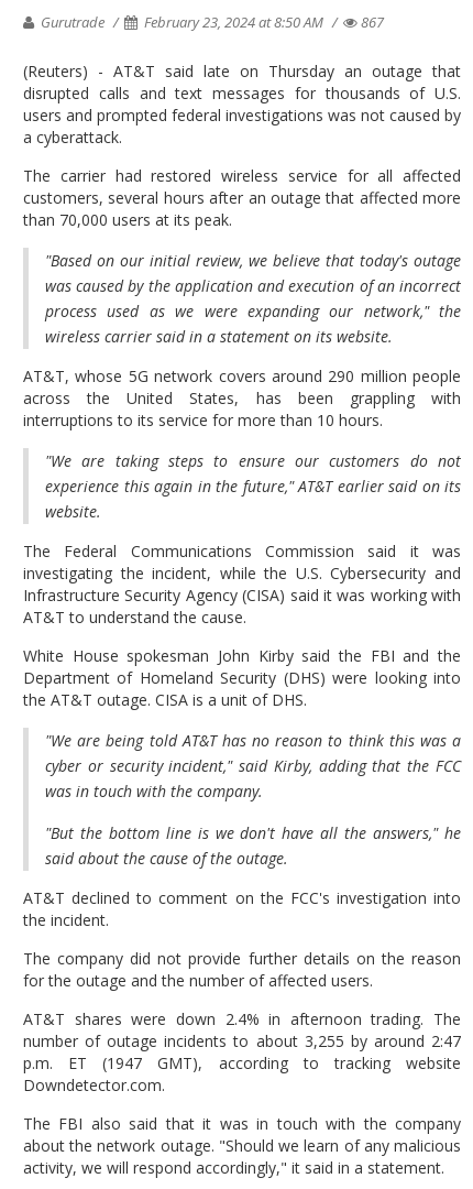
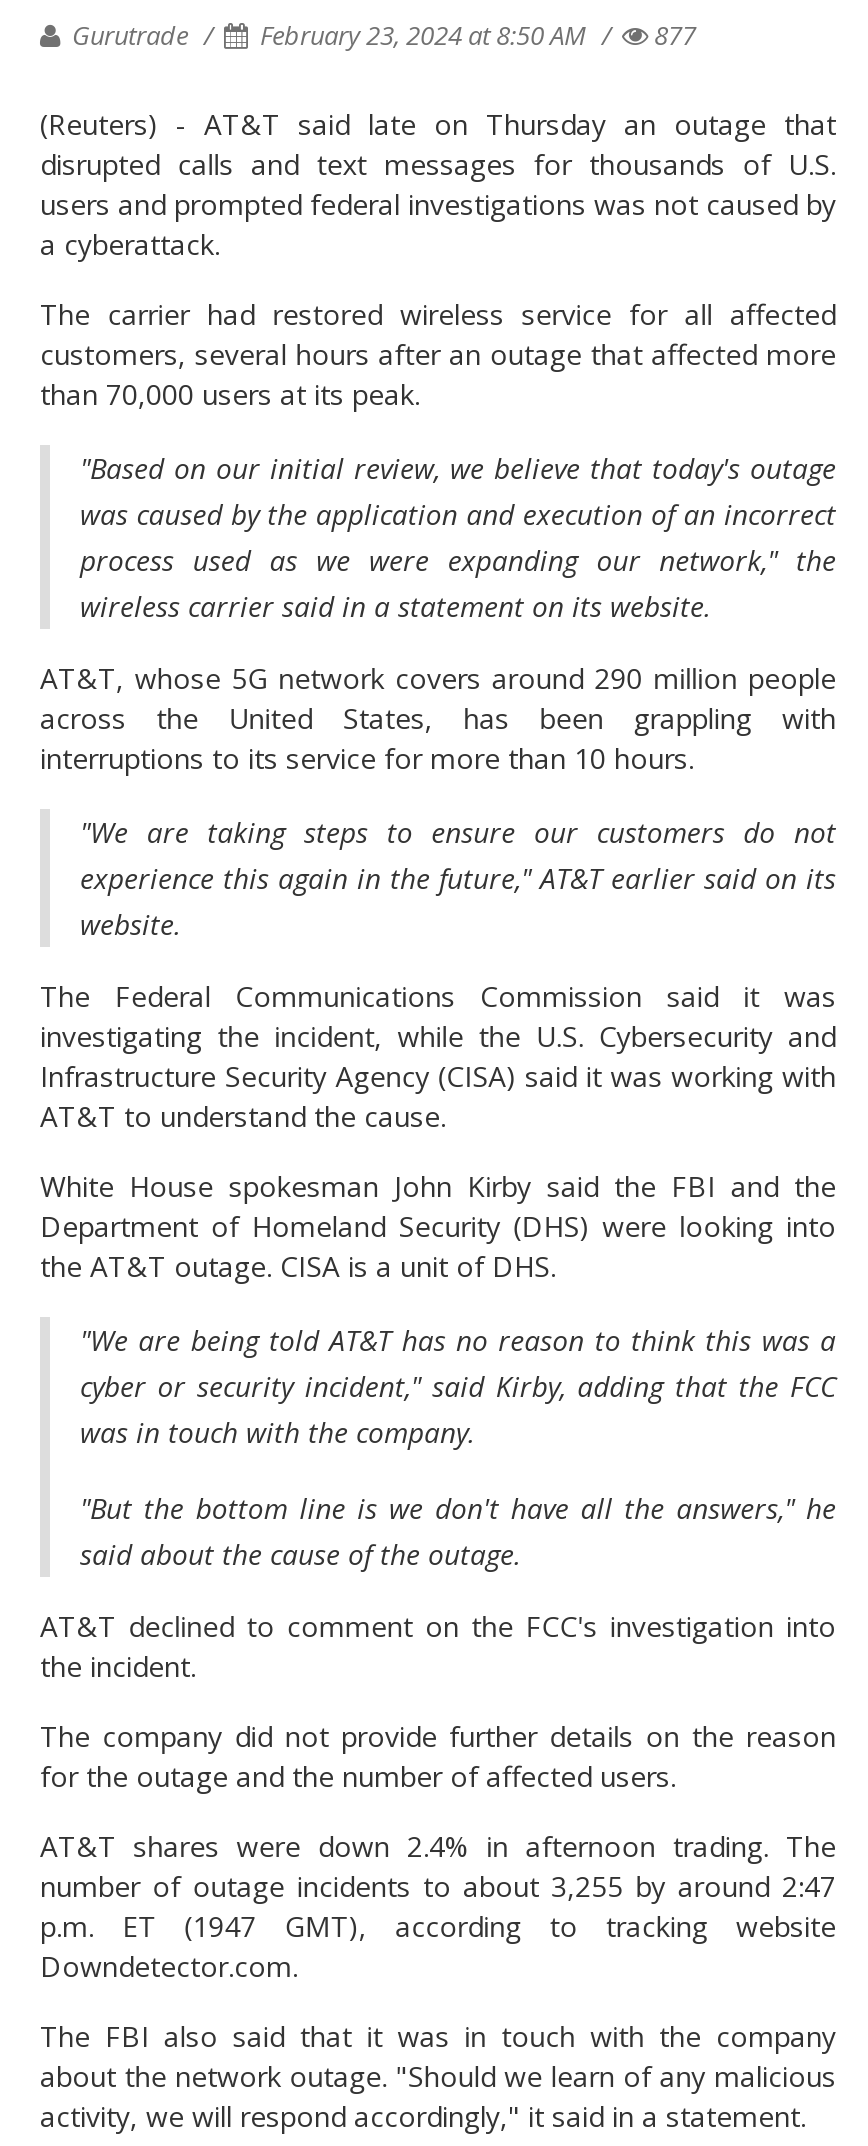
[37,12,384,32] Gurutrade February 23, 2024 at 8:50 AM 867 -> [66,17,696,53] Gurutrade February 23, 2024 at 8:50 AM 877

